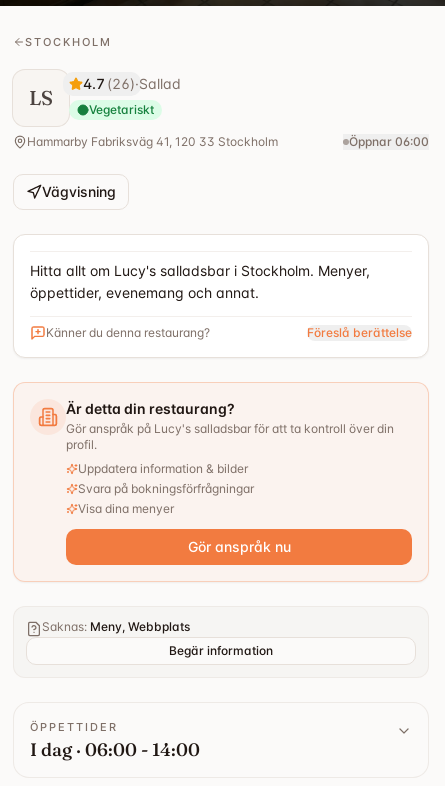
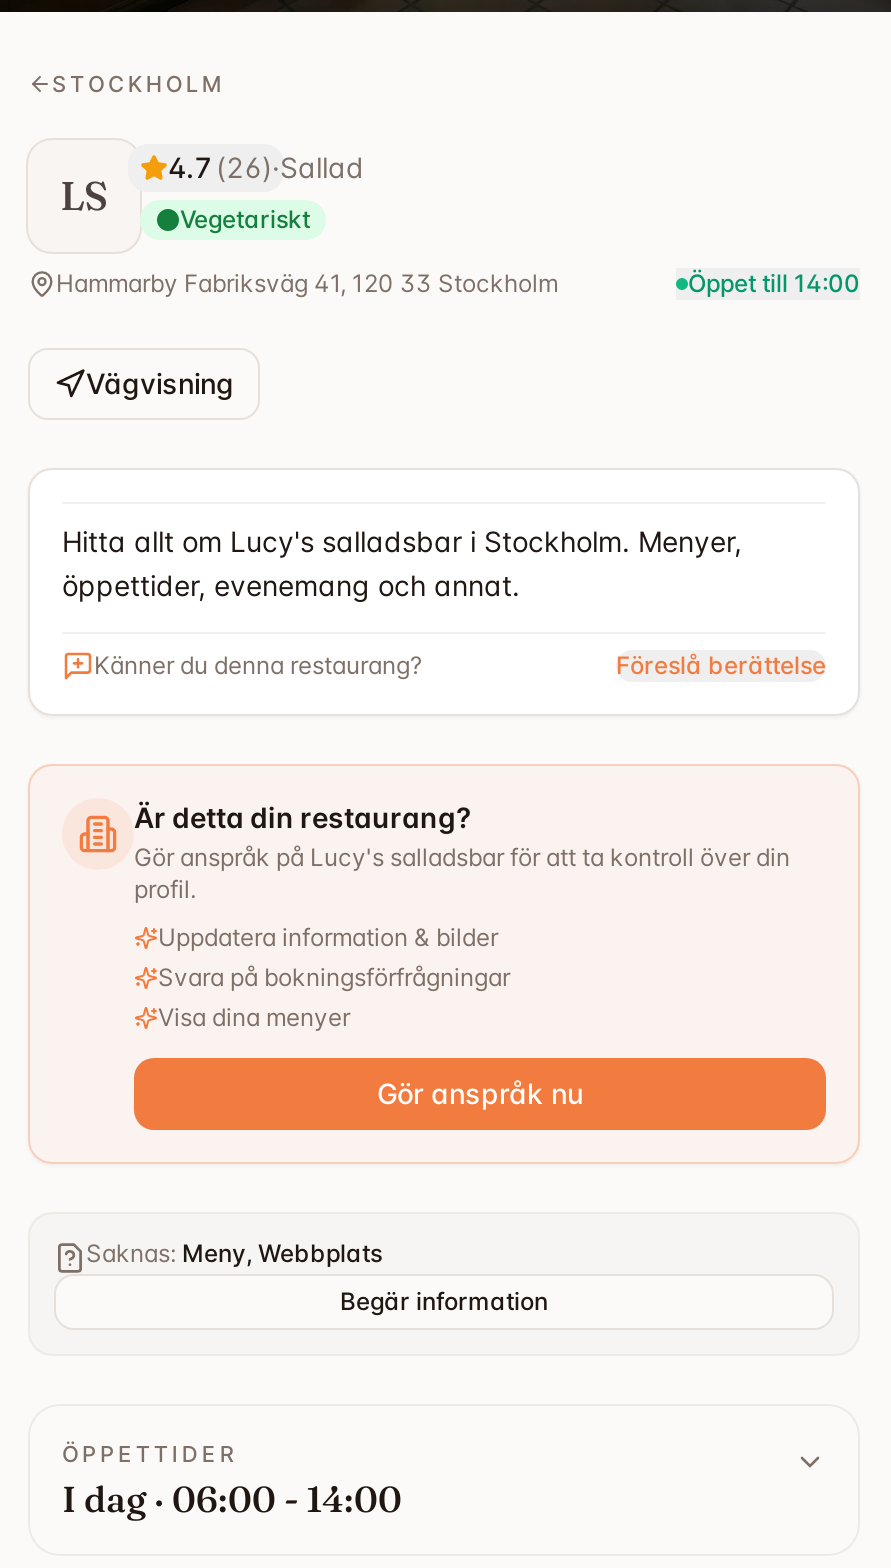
[349,134,429,149] Öppnar 06:00 -> [688,268,860,298] Öppet till 14:00

